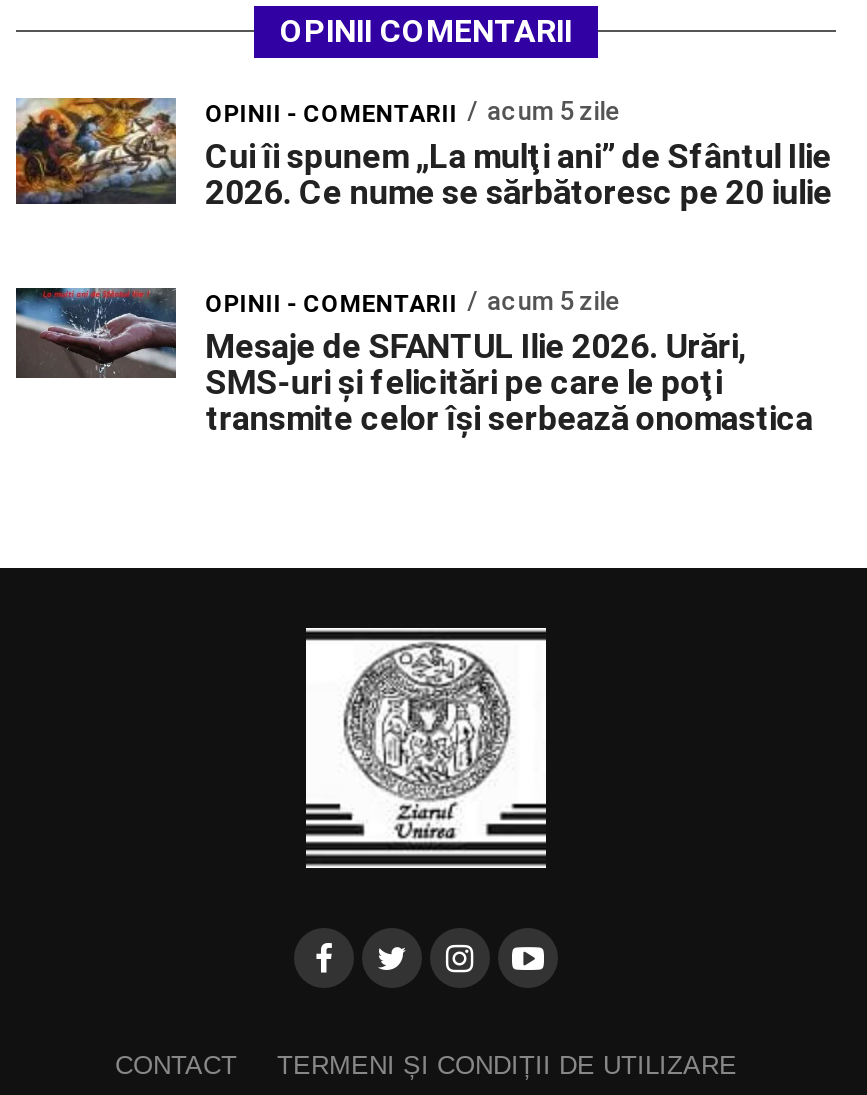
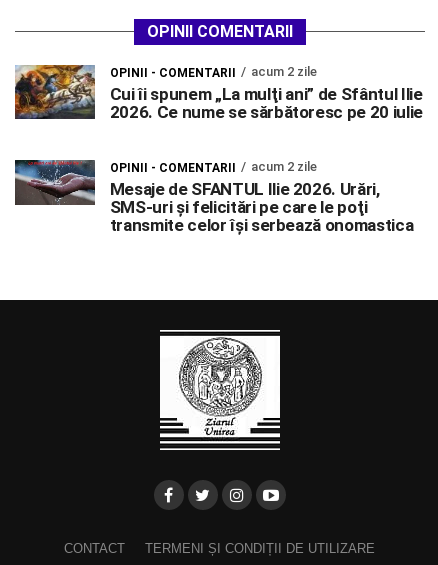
[205,95,619,127] OPINII - COMENTARII acum 5 zile -> [110,64,317,80] OPINII - COMENTARII acum 2 zile
[205,285,619,317] OPINII - COMENTARII acum 5 zile -> [110,159,317,175] OPINII - COMENTARII acum 2 zile

